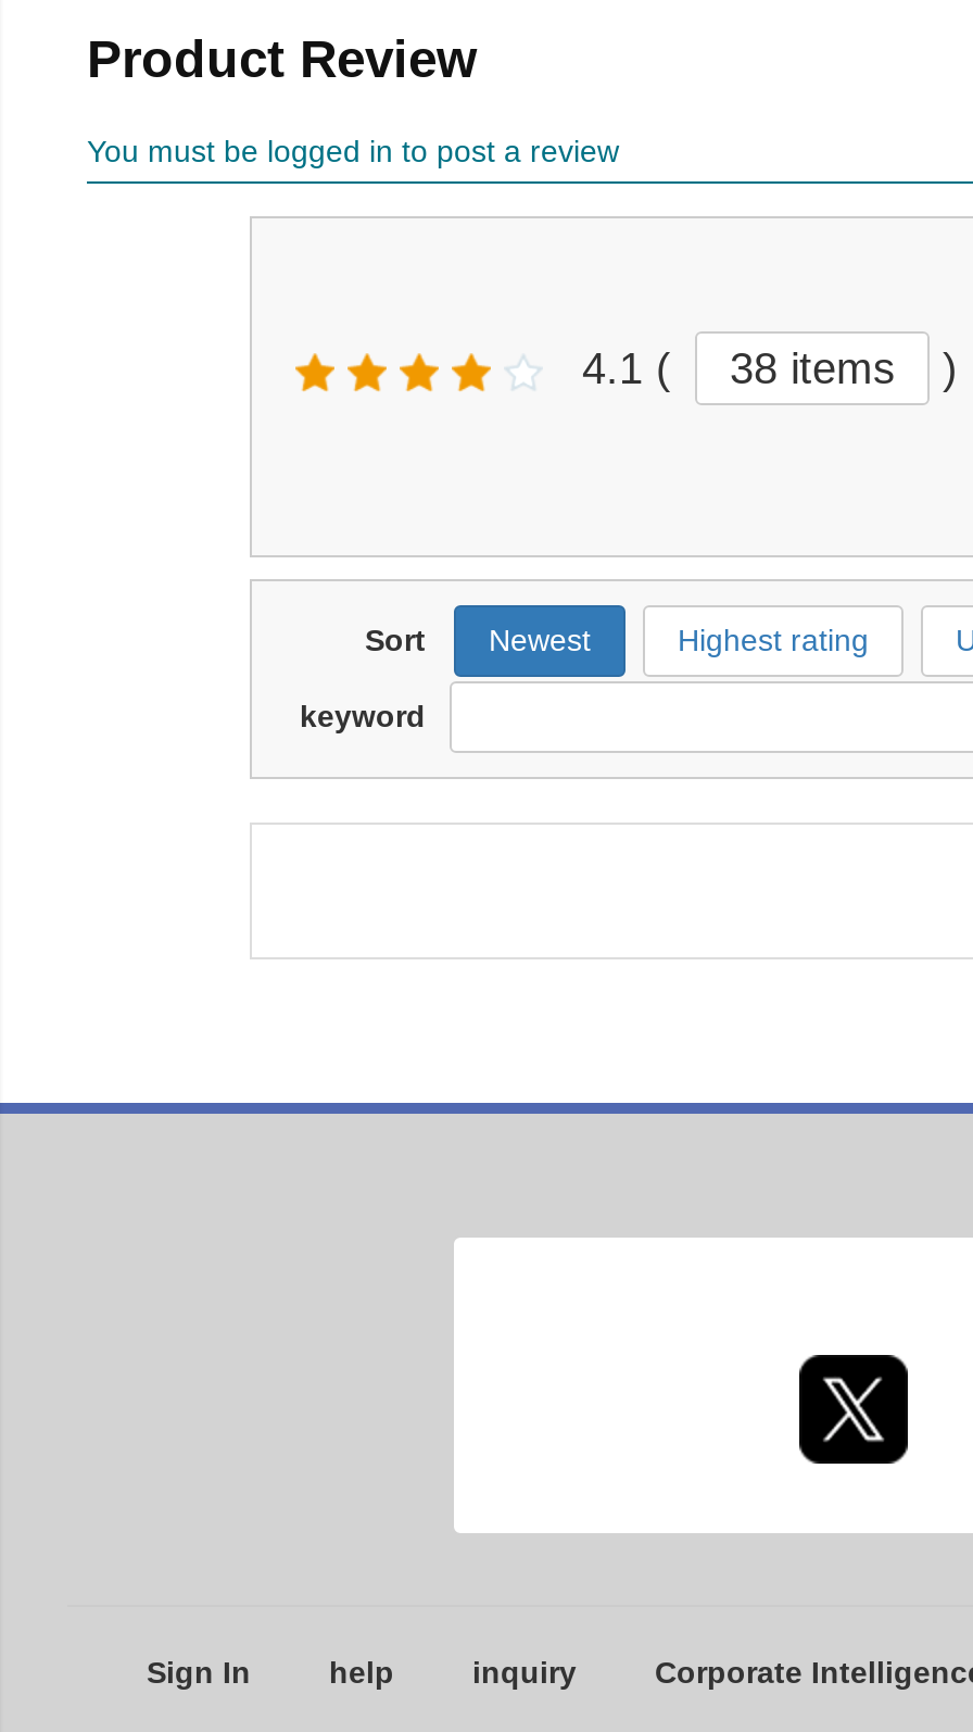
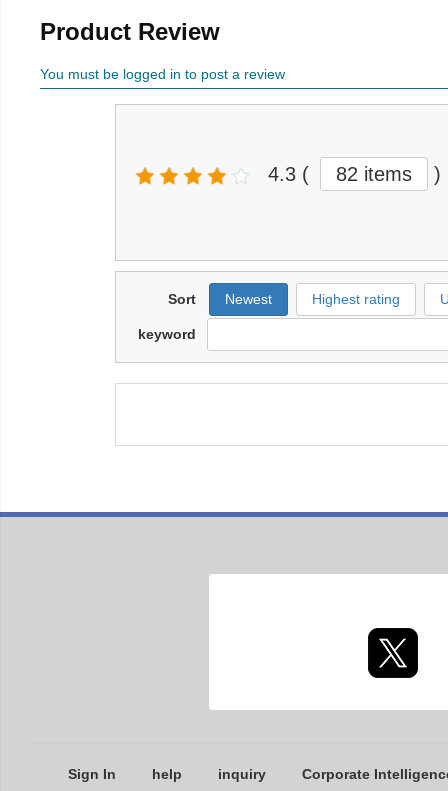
[569,345,684,393] 4.1 ( -> [262,163,315,185] 4.3 (
[730,345,895,393] 38 items -> [336,163,412,185] 82 items

